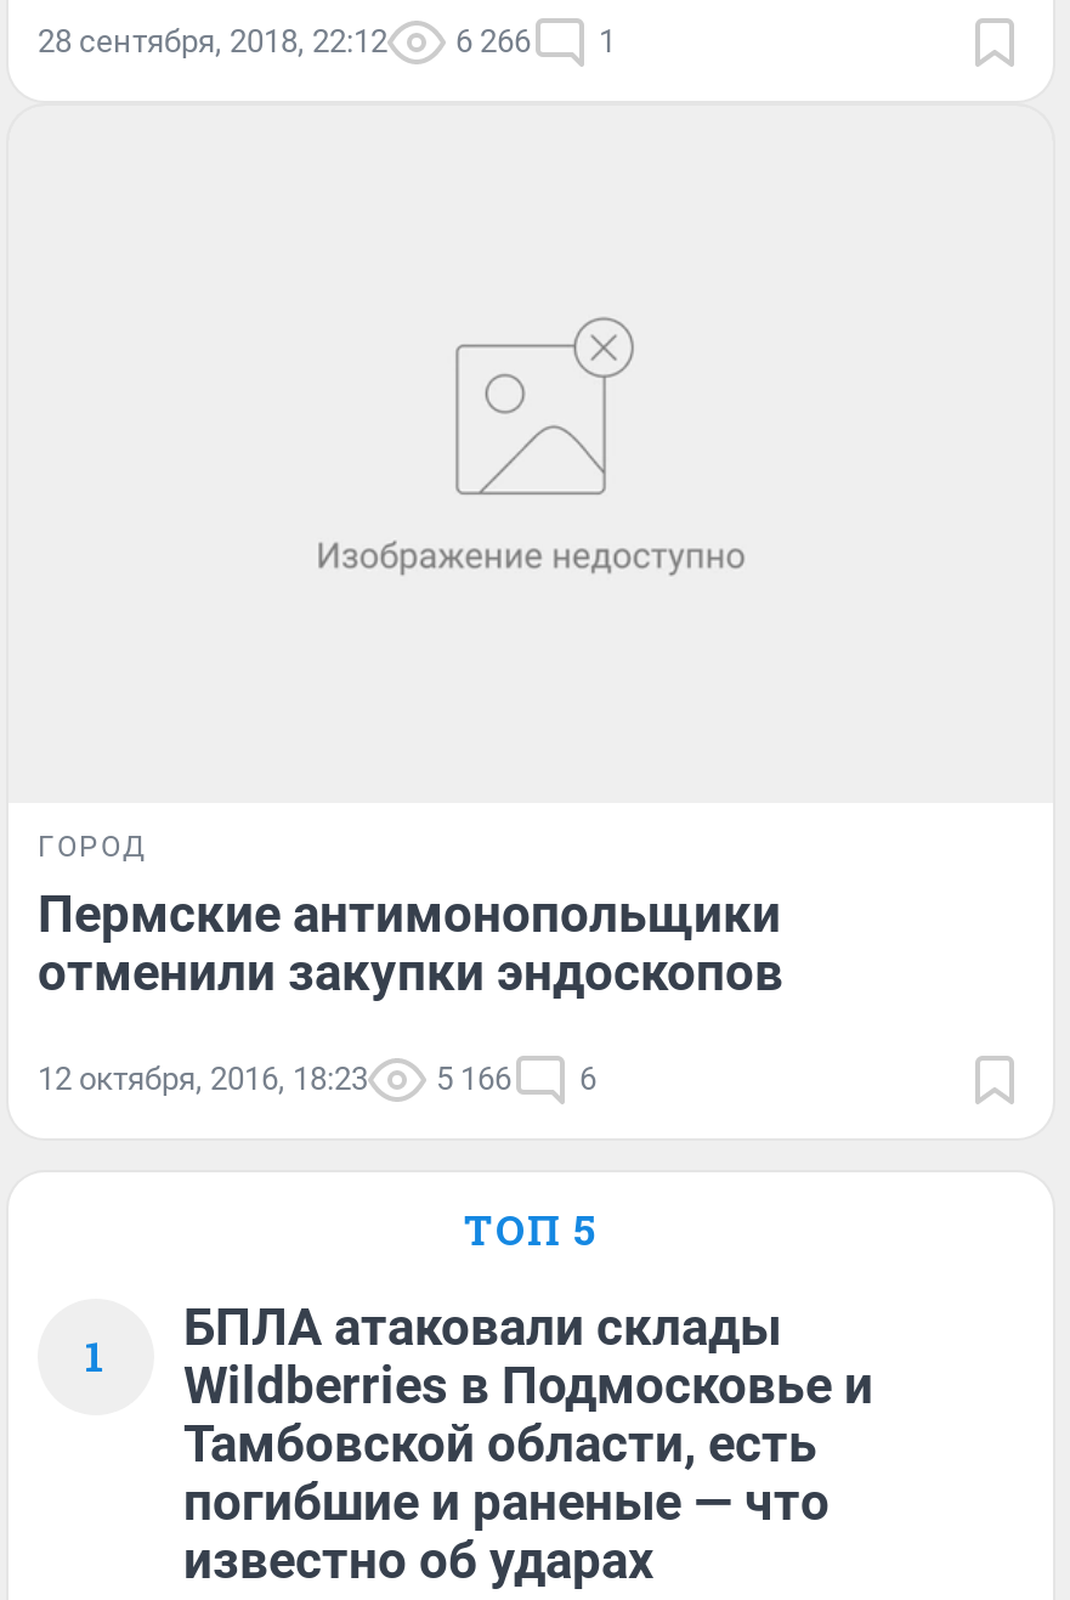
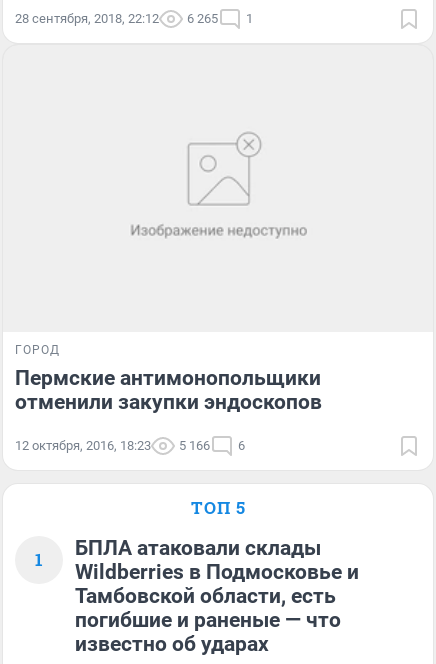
[38,23,616,59] 28 сентября, 2018, 22:12 6 266 1 -> [15,11,253,26] 28 сентября, 2018, 22:12 6 265 1

